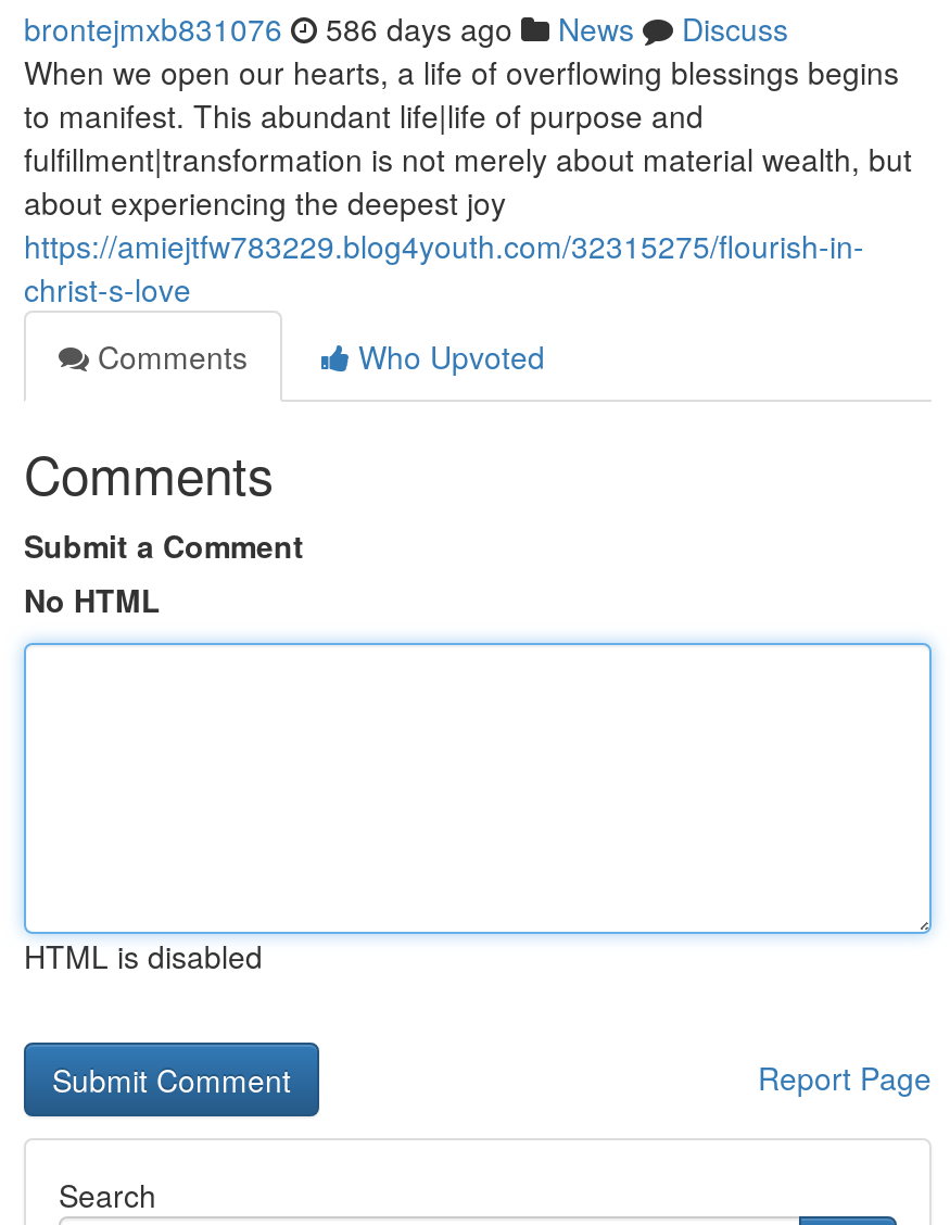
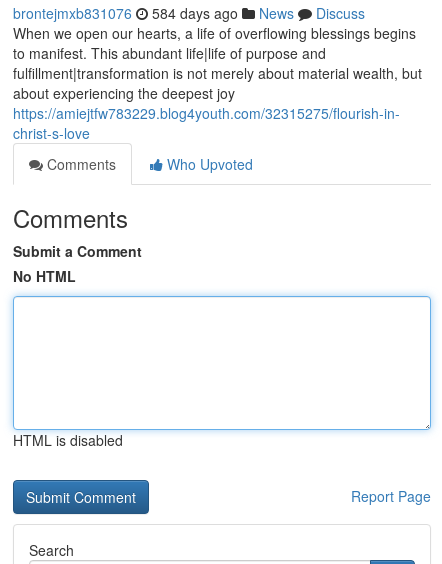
[24,7,788,50] brontejmxb831076 586 days ago News Discuss -> [13,3,365,23] brontejmxb831076 584 days ago News Discuss

